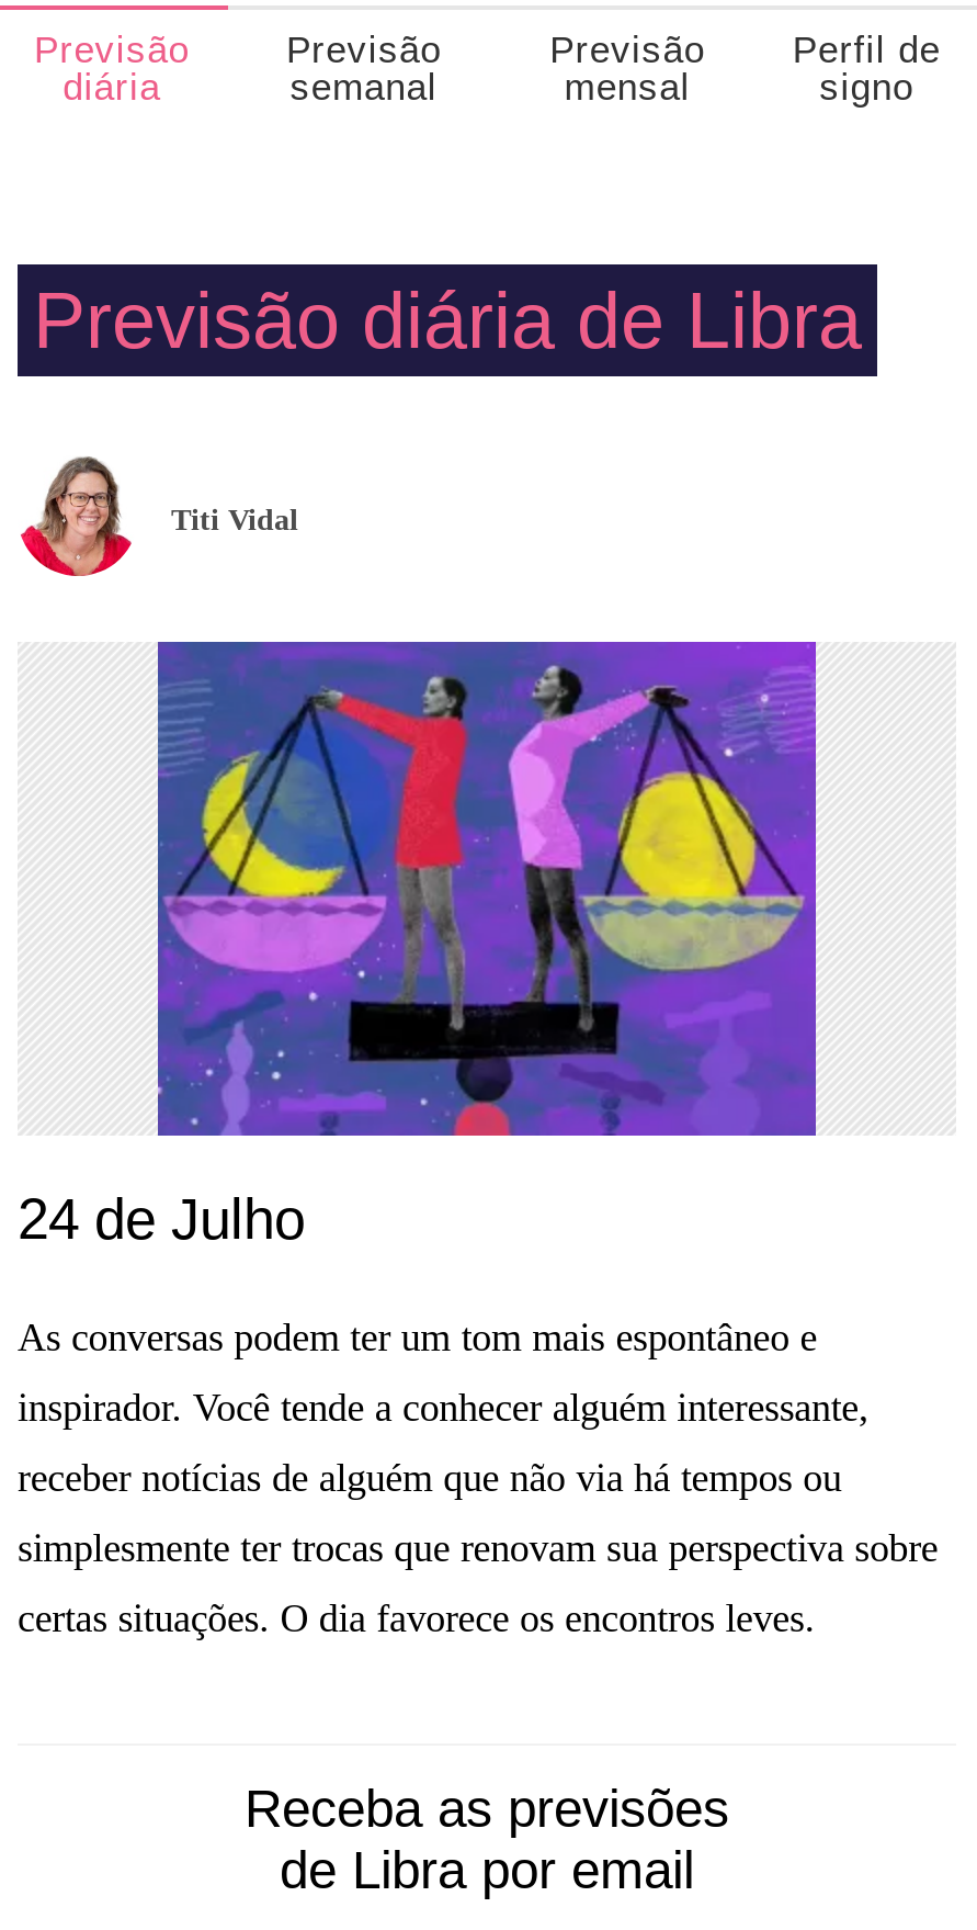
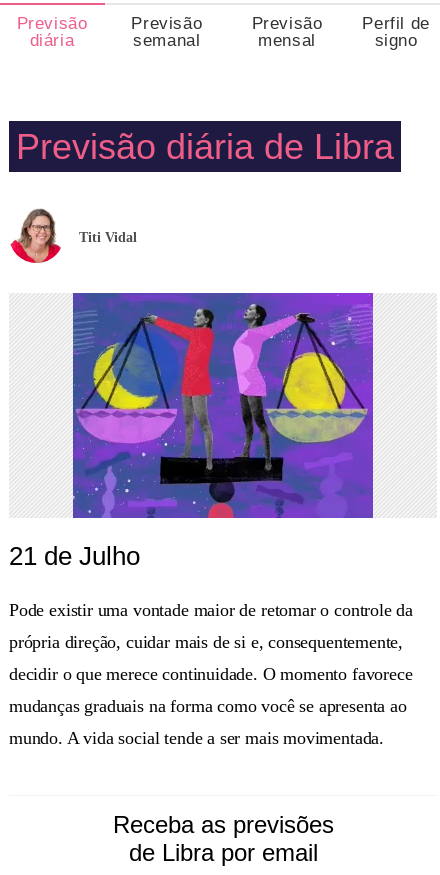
[18,1186,305,1252] 24 de Julho -> [9,541,140,571] 21 de Julho
[18,1316,817,1359] As conversas podem ter um tom mais espontâneo e -> [9,600,413,620] Pode existir uma vontade maior de retomar o controle da
[18,1386,869,1430] inspirador. Você tende a conhecer alguém interessante, -> [9,632,403,652] própria direção, cuidar mais de si e, consequentemente,
[18,1456,842,1500] receber notícias de alguém que não via há tempos ou -> [9,664,412,684] decidir o que merece continuidade. O momento favorece
[18,1526,938,1570] simplesmente ter trocas que renovam sua perspectiva sobre -> [9,696,407,716] mudanças graduais na forma como você se apresenta ao
[18,1596,815,1640] certas situações. O dia favorece os encontros leves. -> [9,728,384,748] mundo. A vida social tende a ser mais movimentada.

